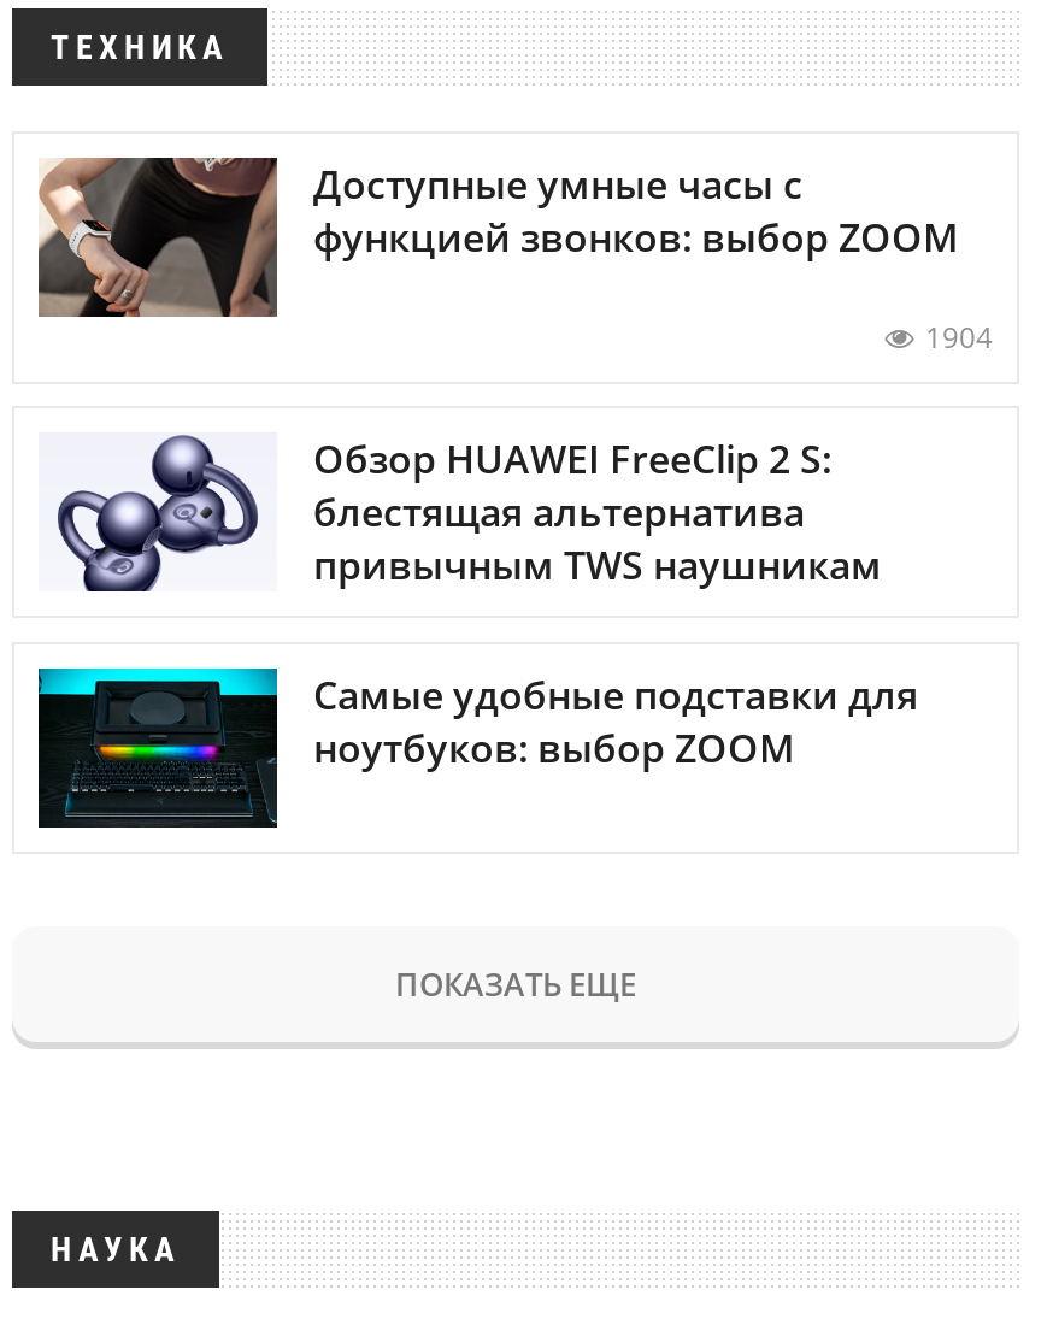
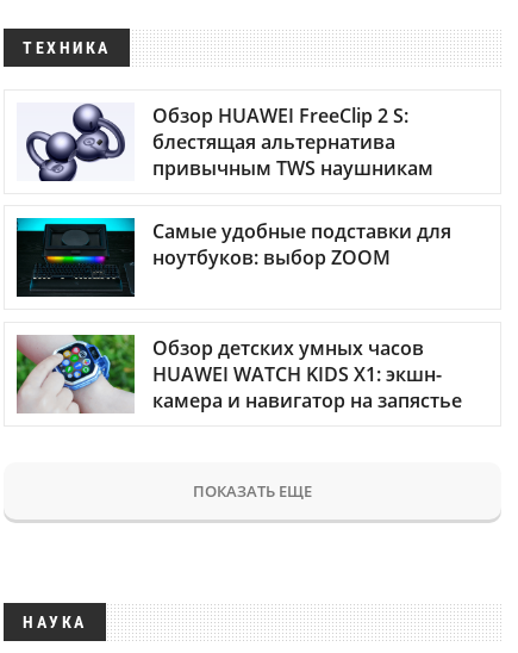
[36,155,993,358] [image] | Доступные умные часы с | функцией звонков: выбор ZOOM | 1904 -> none
moved [53,433,918,773] -> [24,103,451,271]: [image] | Обзор HUAWEI FreeClip 2 S: | блестящая альтернатива | привычным TWS наушникам | Самые удобные подставки для | ноутбуков: выбор ZOOM
none -> [15,334,462,415] [image] | Обзор детских умных часов | HUAWEI WATCH KIDS X1: экшн- | камера и навигатор на запястье

